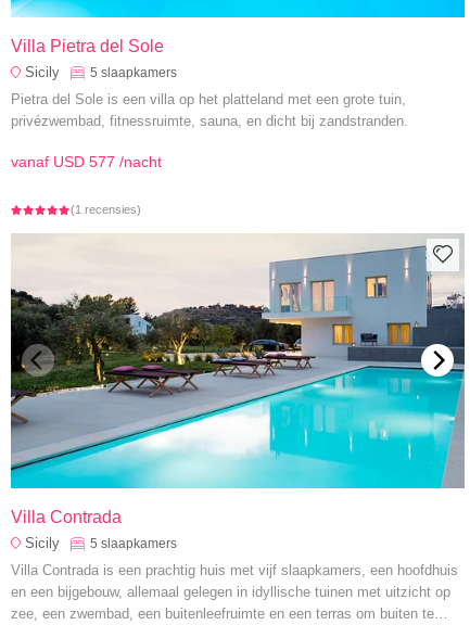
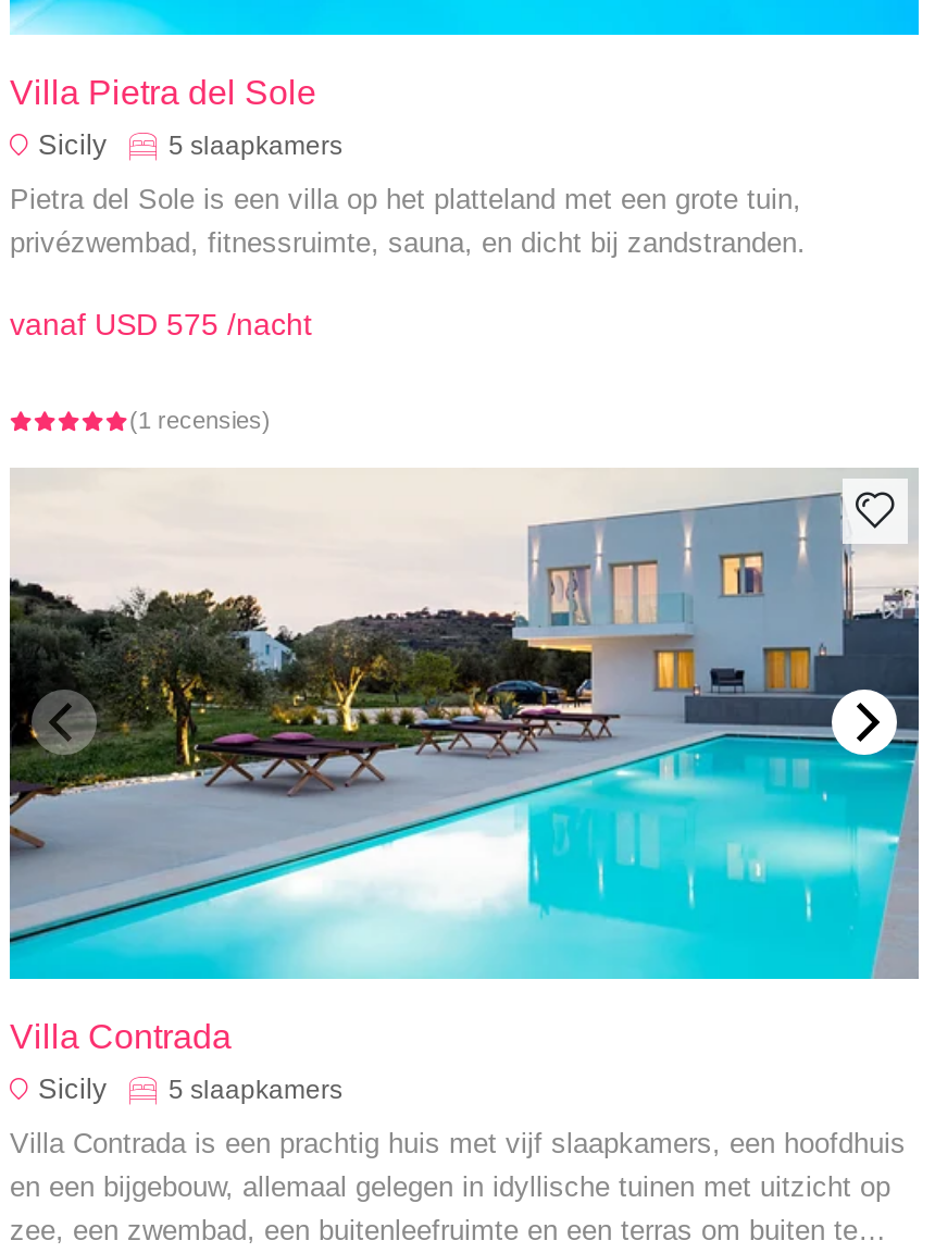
[11,153,162,170] vanaf USD 577 /nacht -> [10,307,312,342] vanaf USD 575 /nacht

